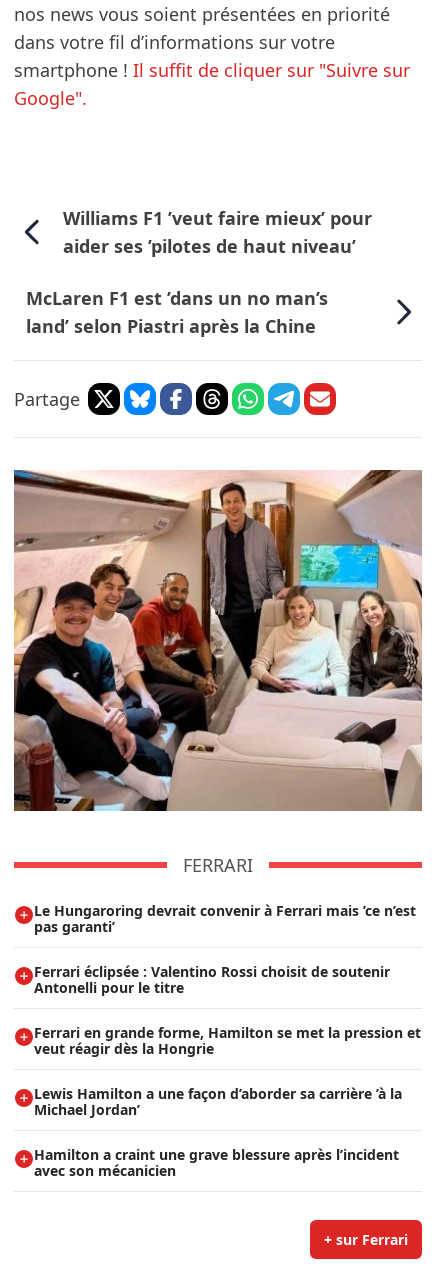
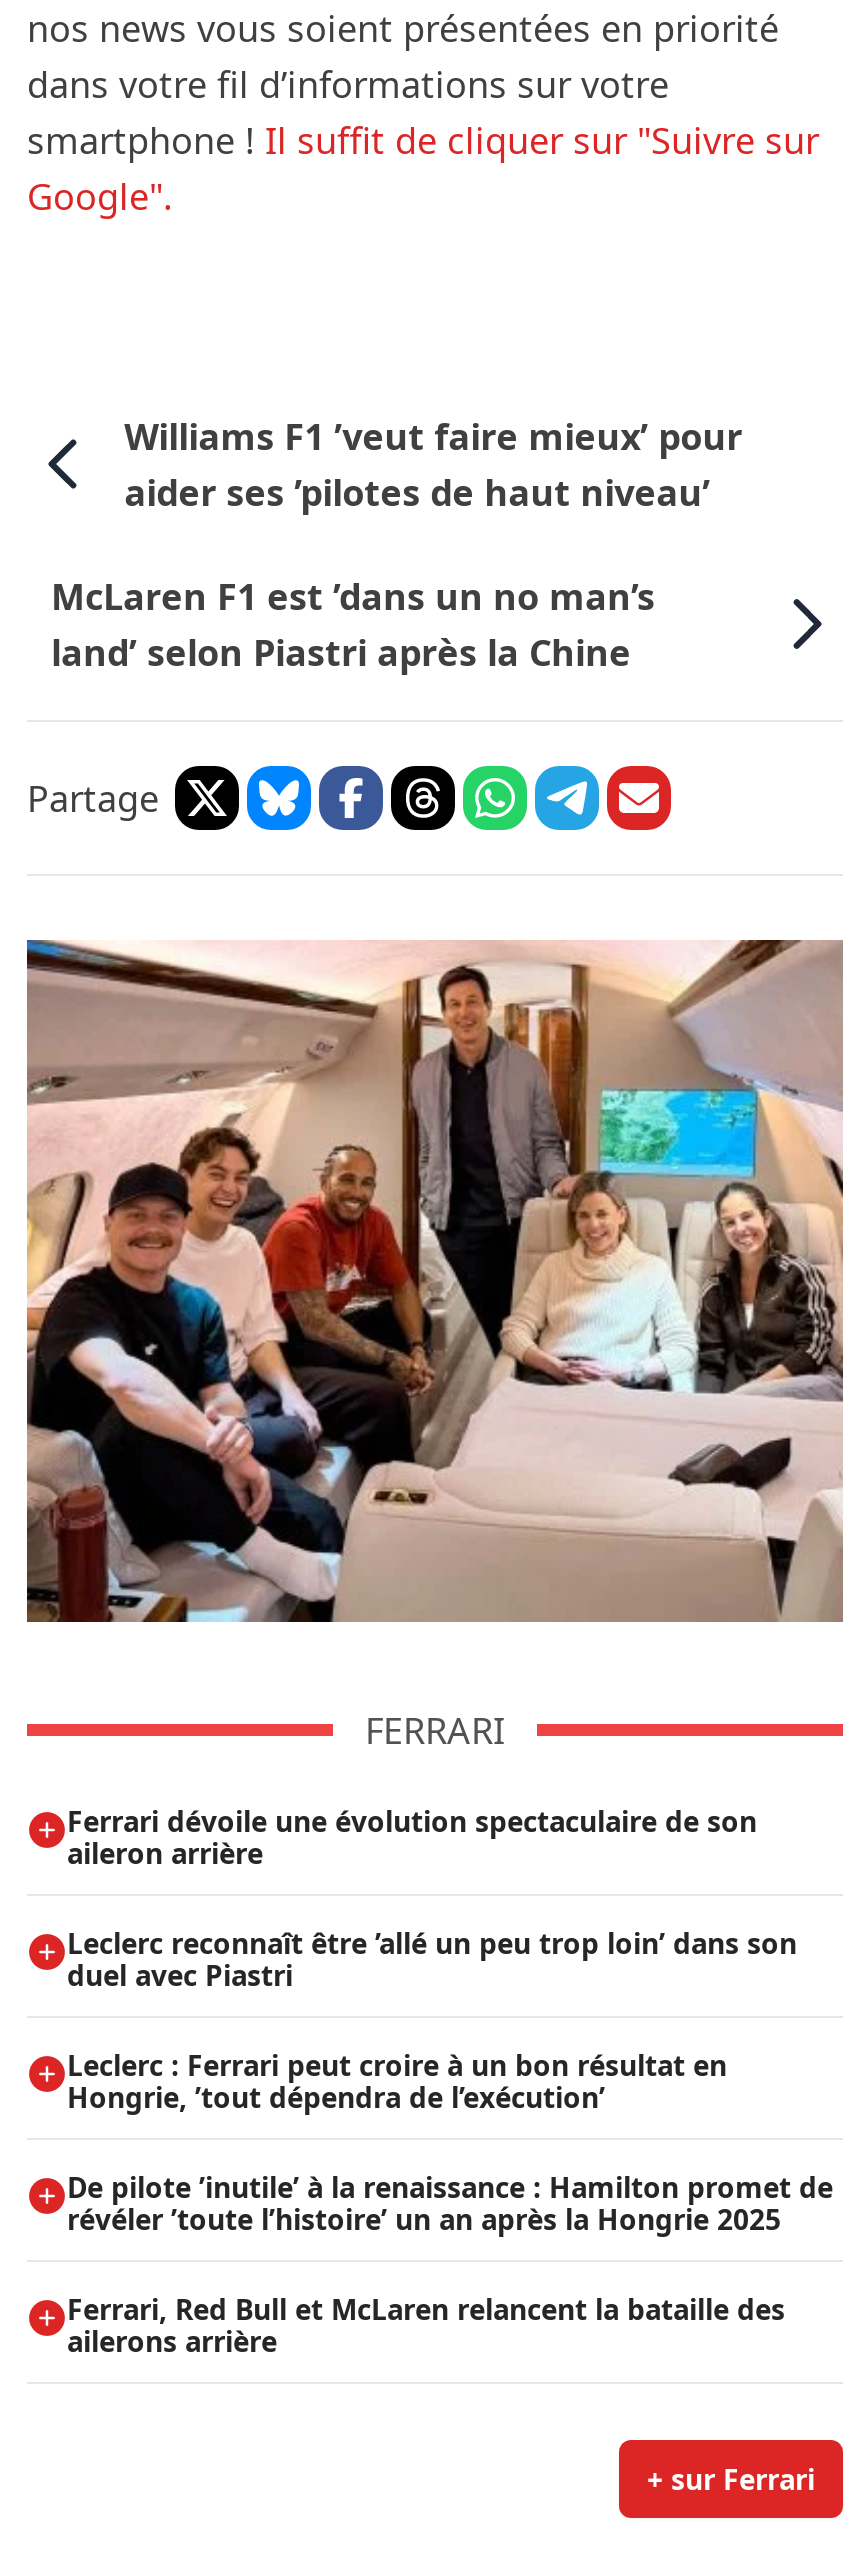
[34,901,416,936] Le Hungaroring devrait convenir à Ferrari mais ’ce n’est | pas garanti’ -> [67,1802,757,1872] Ferrari dévoile une évolution spectaculaire de son | aileron arrière
[34,962,390,997] Ferrari éclipsée : Valentino Rossi choisit de soutenir | Antonelli pour le titre -> [67,1924,797,1994] Leclerc reconnaît être ’allé un peu trop loin’ dans son | duel avec Piastri
[34,1023,421,1058] Ferrari en grande forme, Hamilton se met la pression et | veut réagir dès la Hongrie -> [67,2046,727,2116] Leclerc : Ferrari peut croire à un bon résultat en | Hongrie, ’tout dépendra de l’exécution’
[34,1084,402,1119] Lewis Hamilton a une façon d’aborder sa carrière ’à la | Michael Jordan’ -> [67,2168,833,2238] De pilote ’inutile’ à la renaissance : Hamilton promet de | révéler ’toute l’histoire’ un an après la Hongrie 2025
[34,1145,399,1180] Hamilton a craint une grave blessure après l’incident | avec son mécanicien -> [67,2290,785,2360] Ferrari, Red Bull et McLaren relancent la bataille des | ailerons arrière

